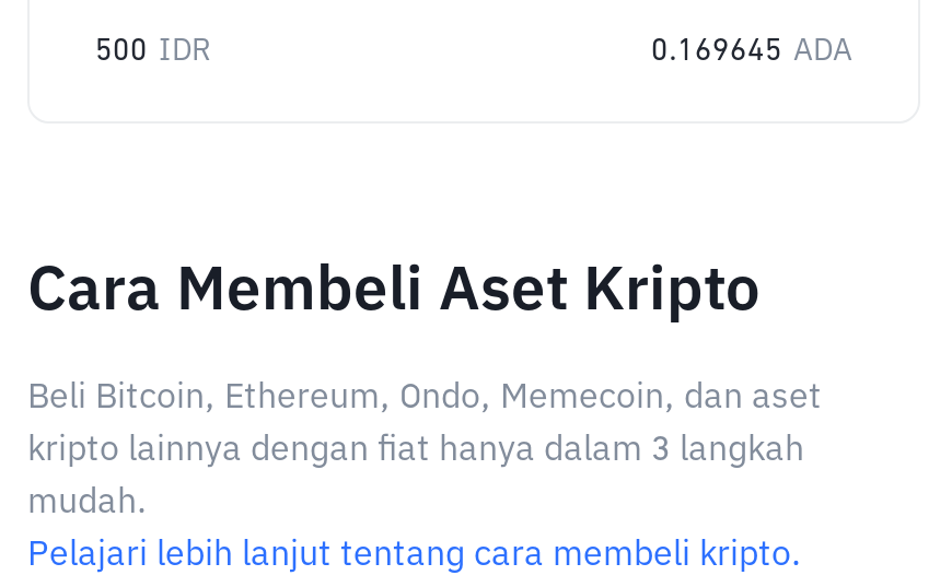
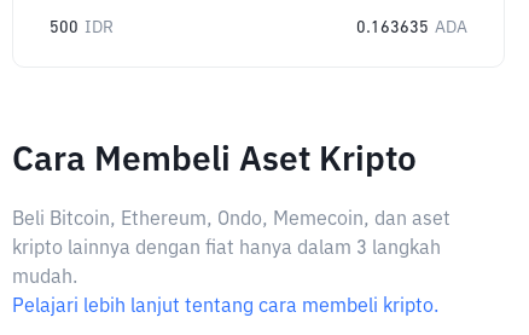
[651,36,852,67] 0.169645 ADA -> [356,19,467,36] 0.163635 ADA

